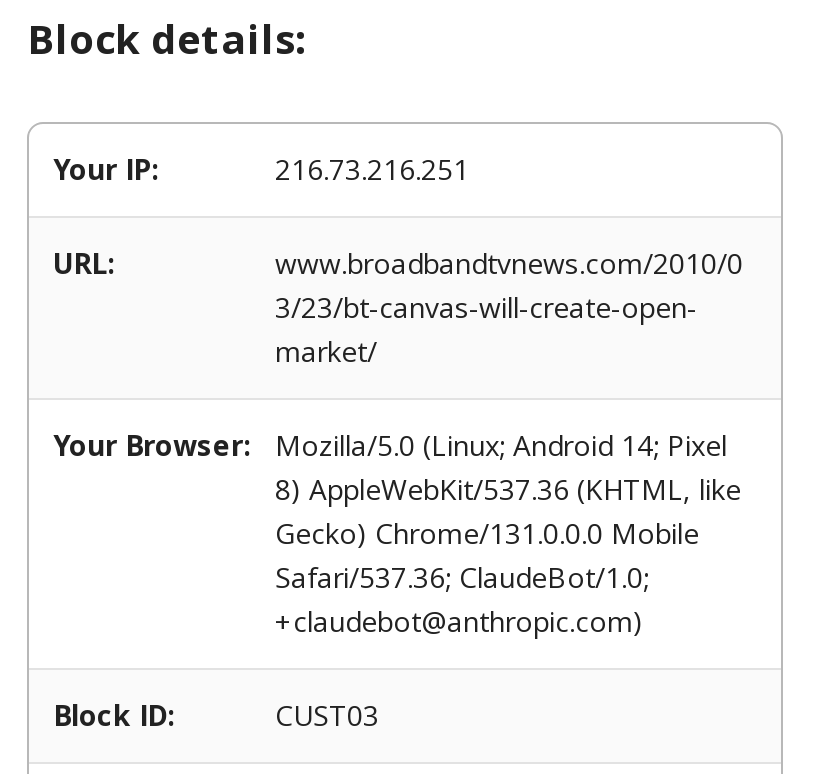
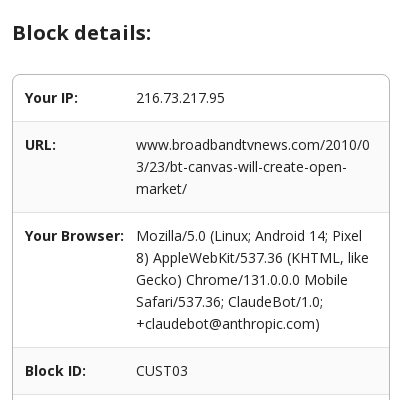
[275,150,469,188] 216.73.216.251 -> [136,88,225,107] 216.73.217.95

